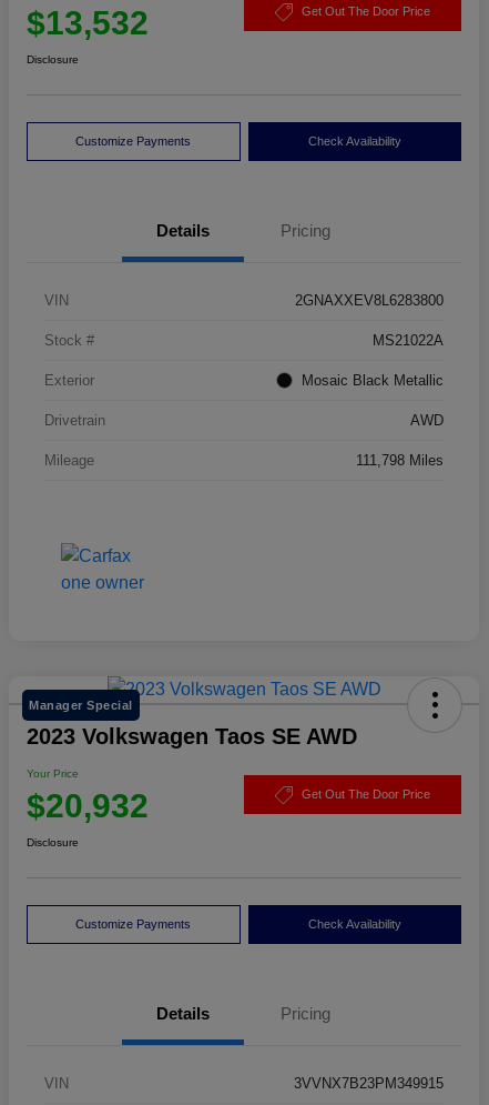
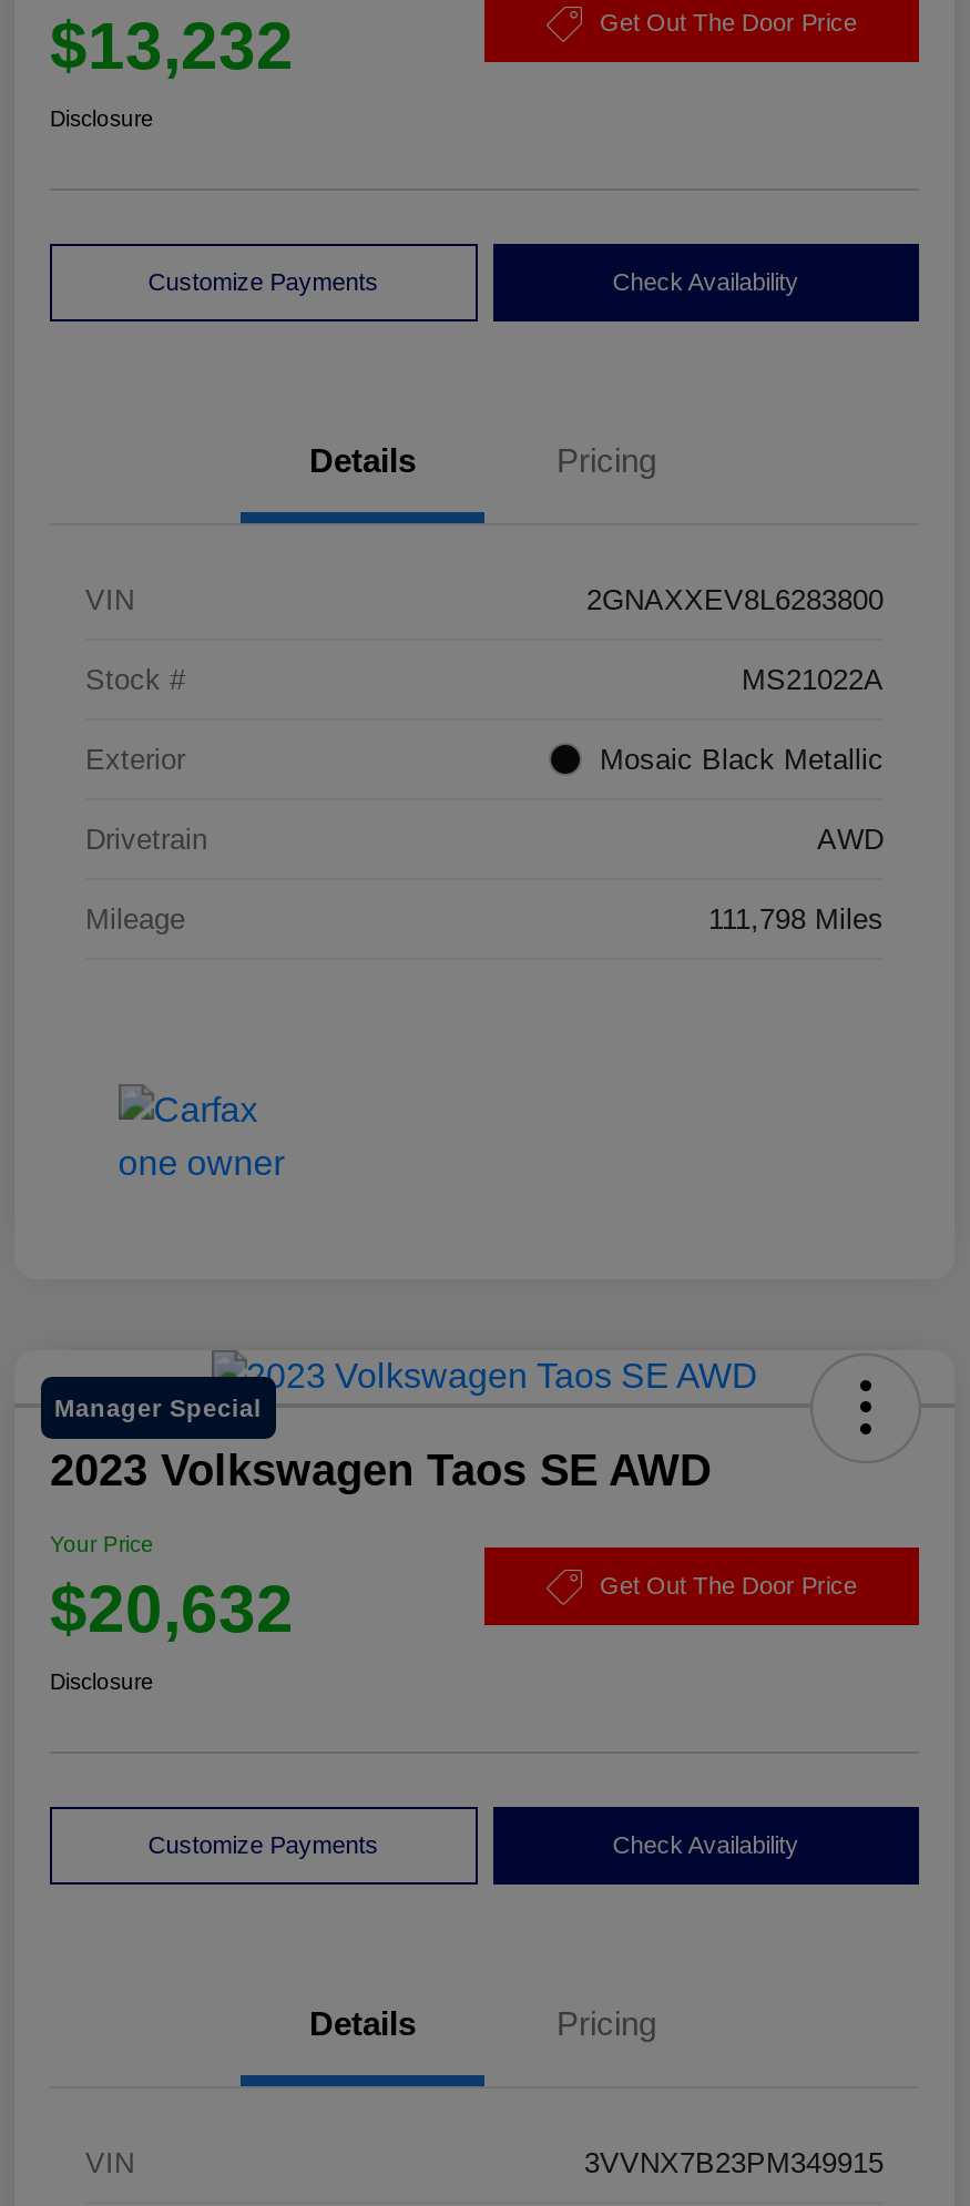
[27,4,149,41] $13,532 -> [50,9,294,82] $13,232
[27,787,149,824] $20,932 -> [50,1572,294,1645] $20,632

